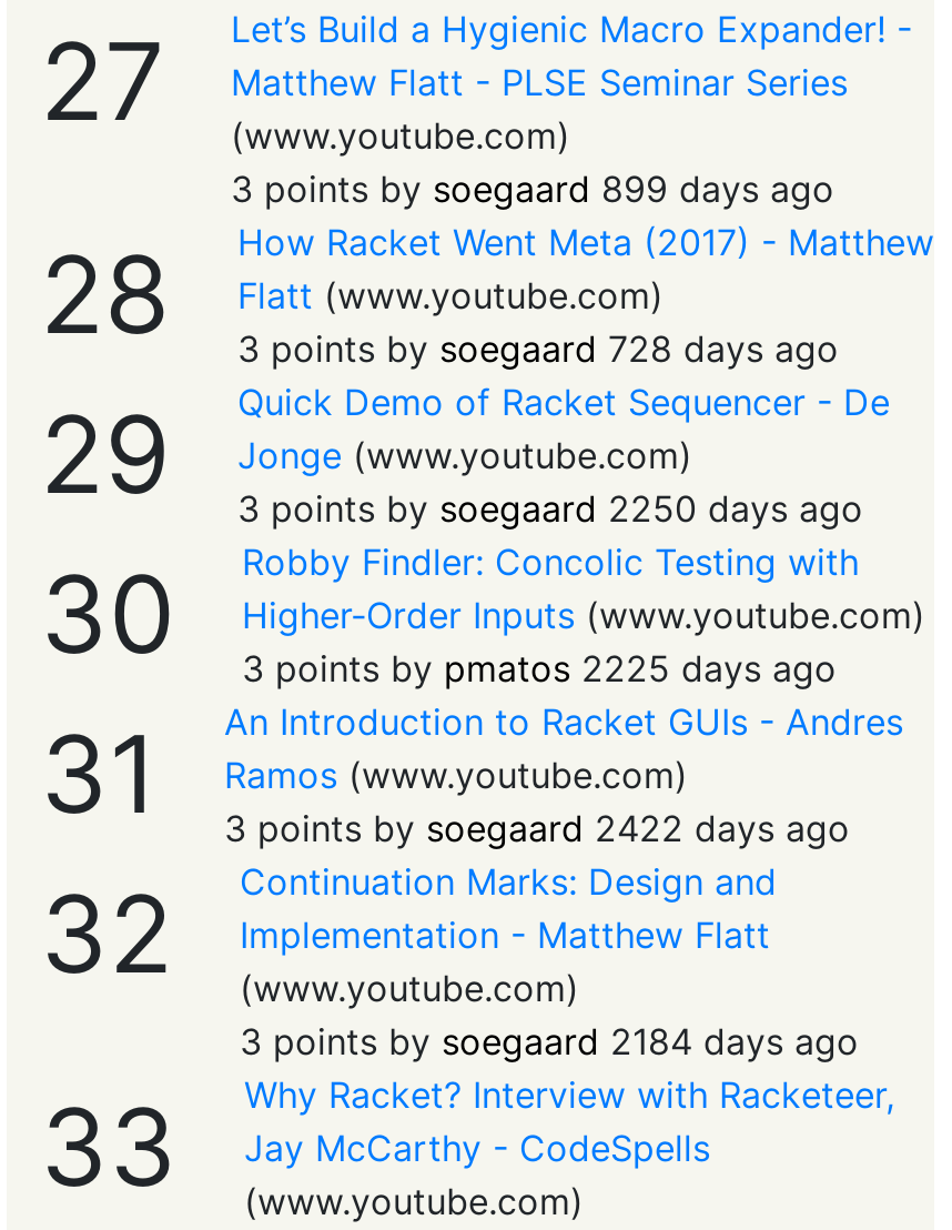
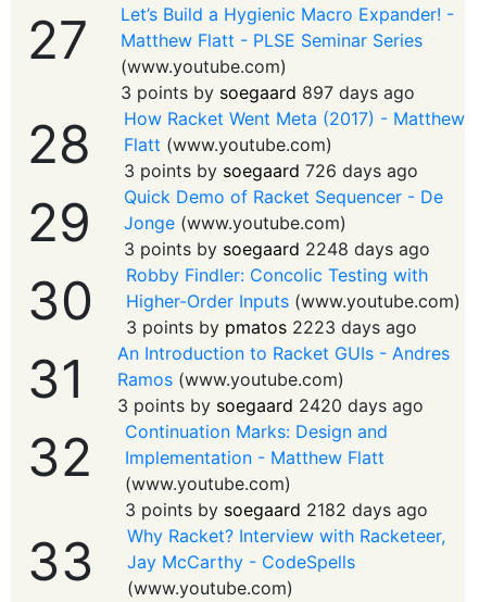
[231,167,834,211] 3 points by soegaard 899 days ago -> [121,81,415,103] 3 points by soegaard 897 days ago
[237,326,839,371] 3 points by soegaard 728 days ago -> [124,160,418,181] 3 points by soegaard 726 days ago
[237,486,863,531] 3 points by soegaard 2250 days ago -> [124,238,430,260] 3 points by soegaard 2248 days ago
[242,646,837,690] 3 points by pmatos 2225 days ago -> [126,316,417,338] 3 points by pmatos 2223 days ago
[224,806,850,850] 3 points by soegaard 2422 days ago -> [117,394,424,416] 3 points by soegaard 2420 days ago
[240,1019,859,1063] 3 points by soegaard 2184 days ago -> [125,499,428,521] 3 points by soegaard 2182 days ago

